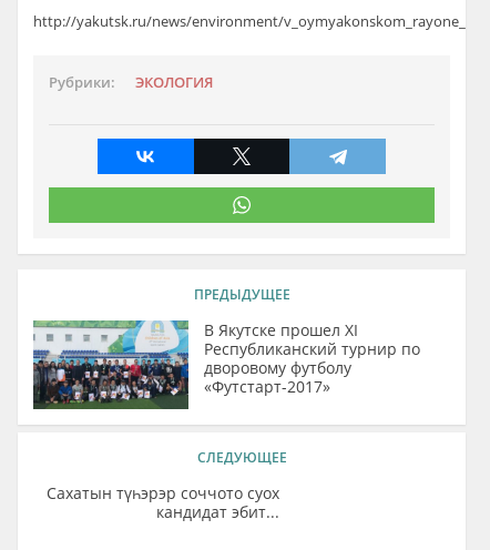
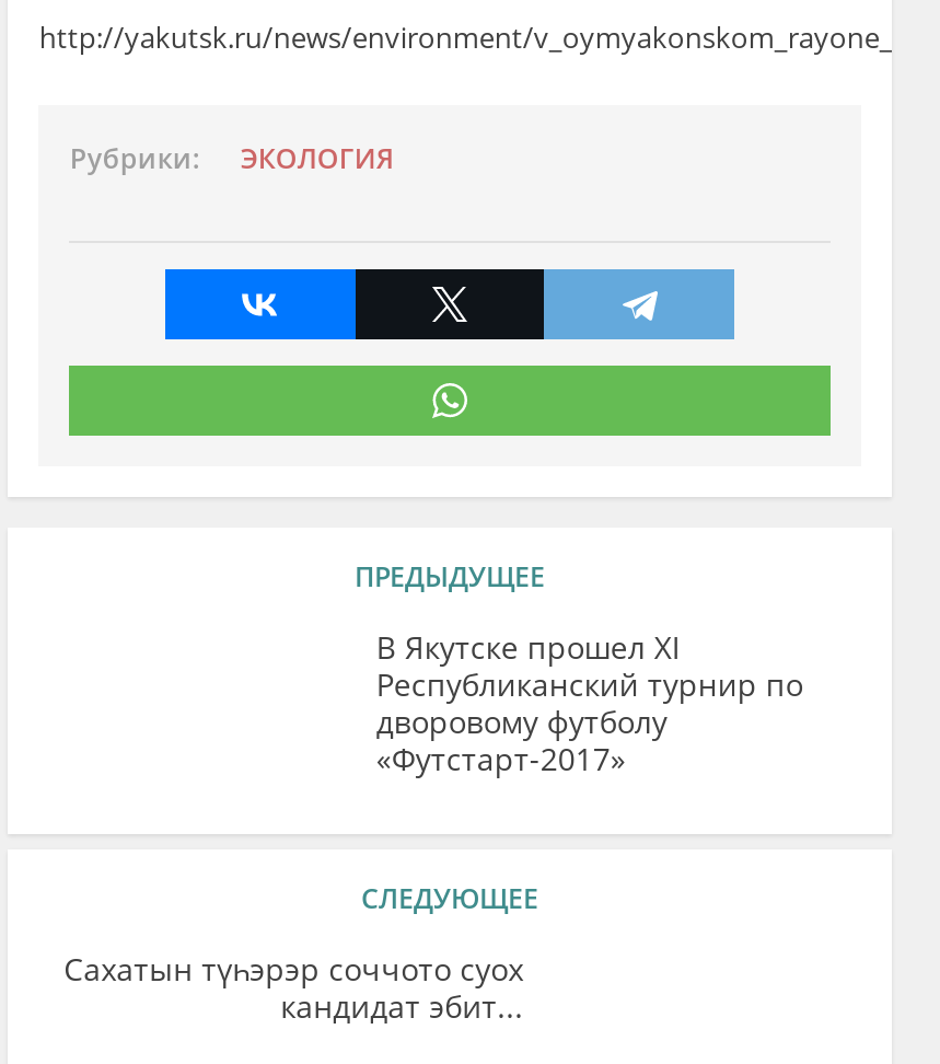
[32,319,190,410] [image] -> none

